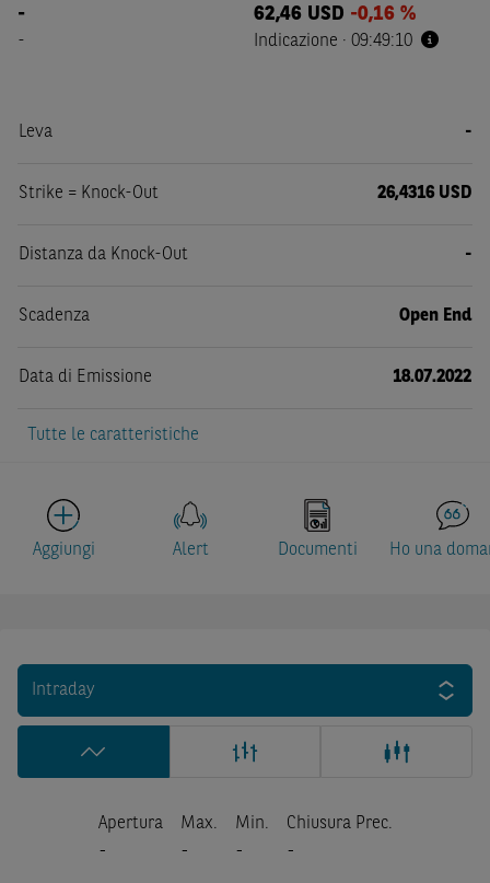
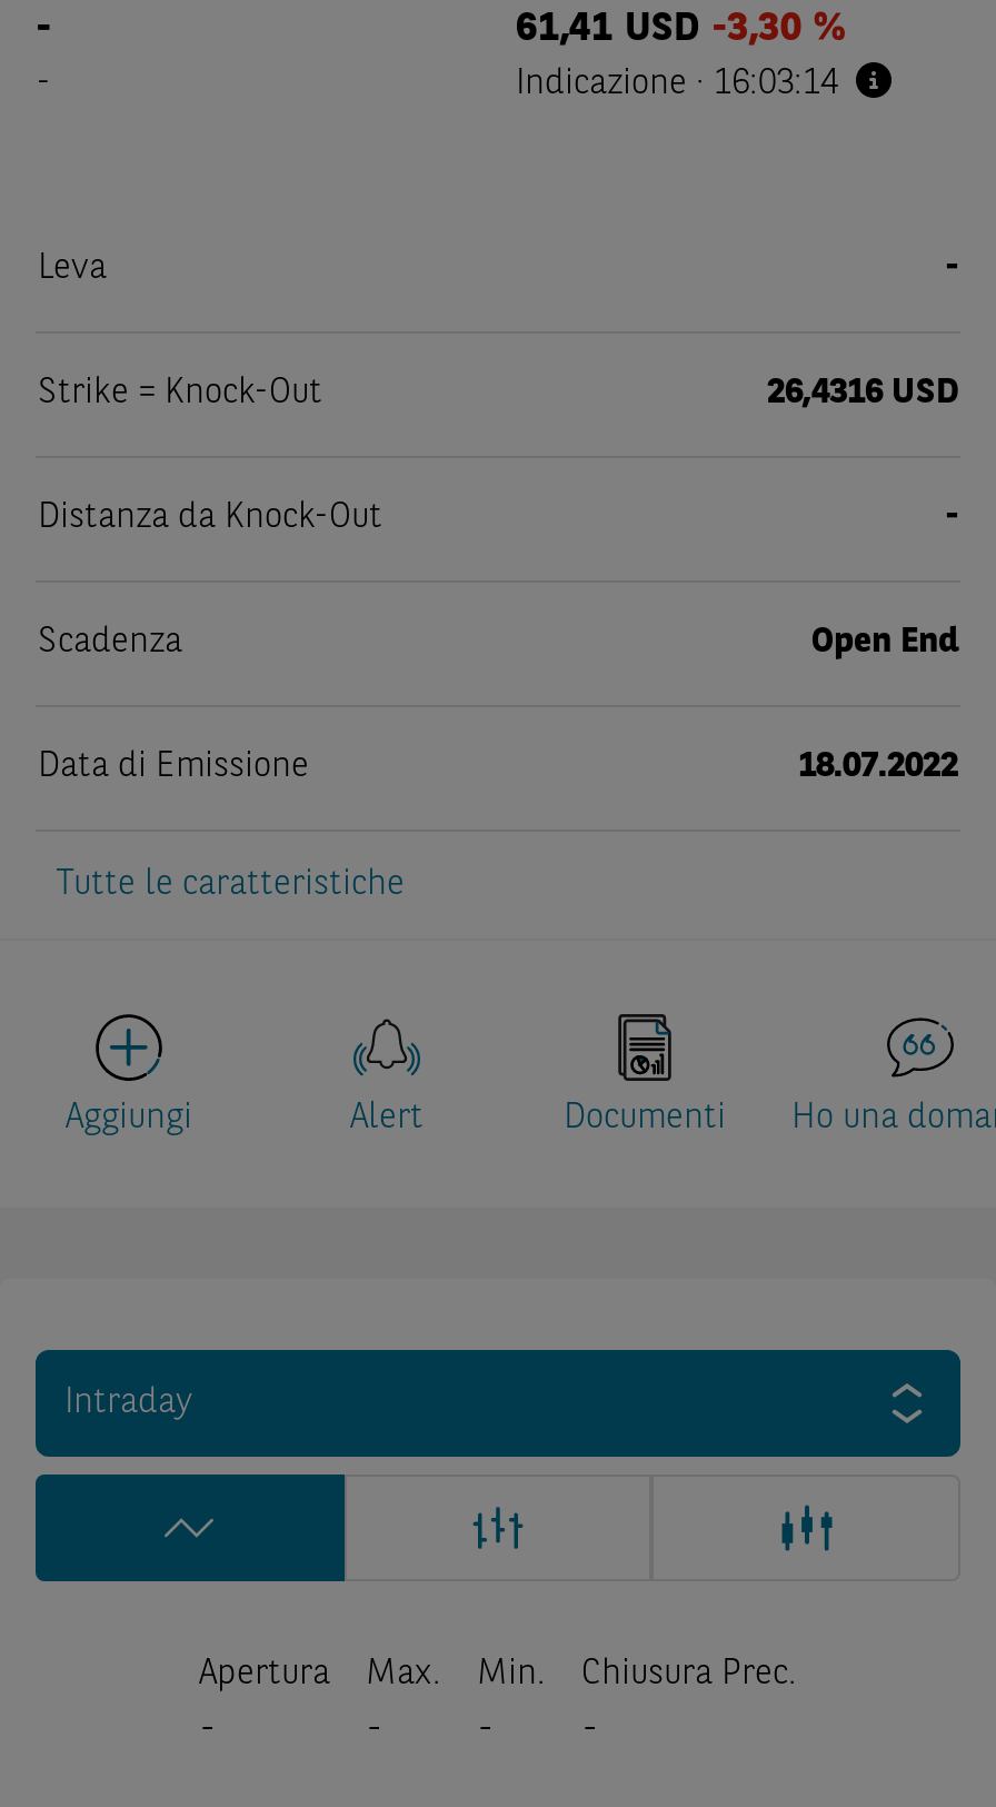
[254,4,416,24] 62,46 USD -0,16 % -> [516,9,845,49] 61,41 USD -3,30 %
[254,33,412,50] Indicazione · 09:49:10 -> [516,67,838,102] Indicazione · 16:03:14

